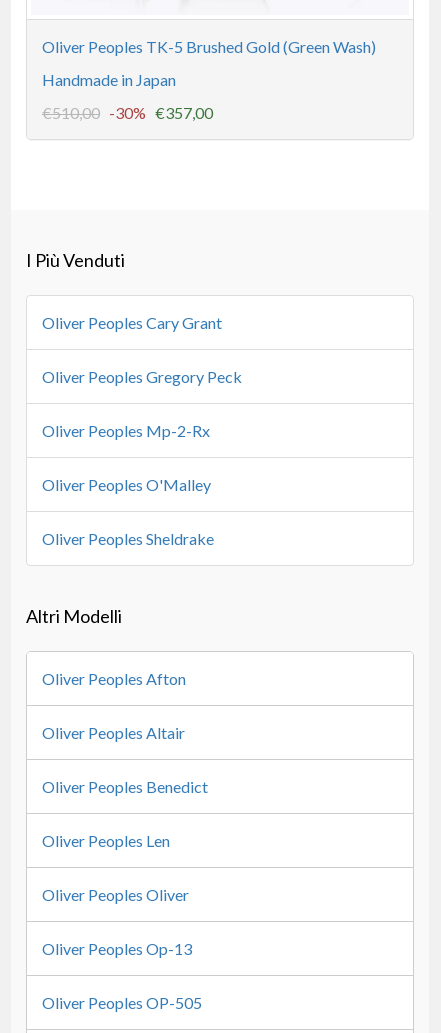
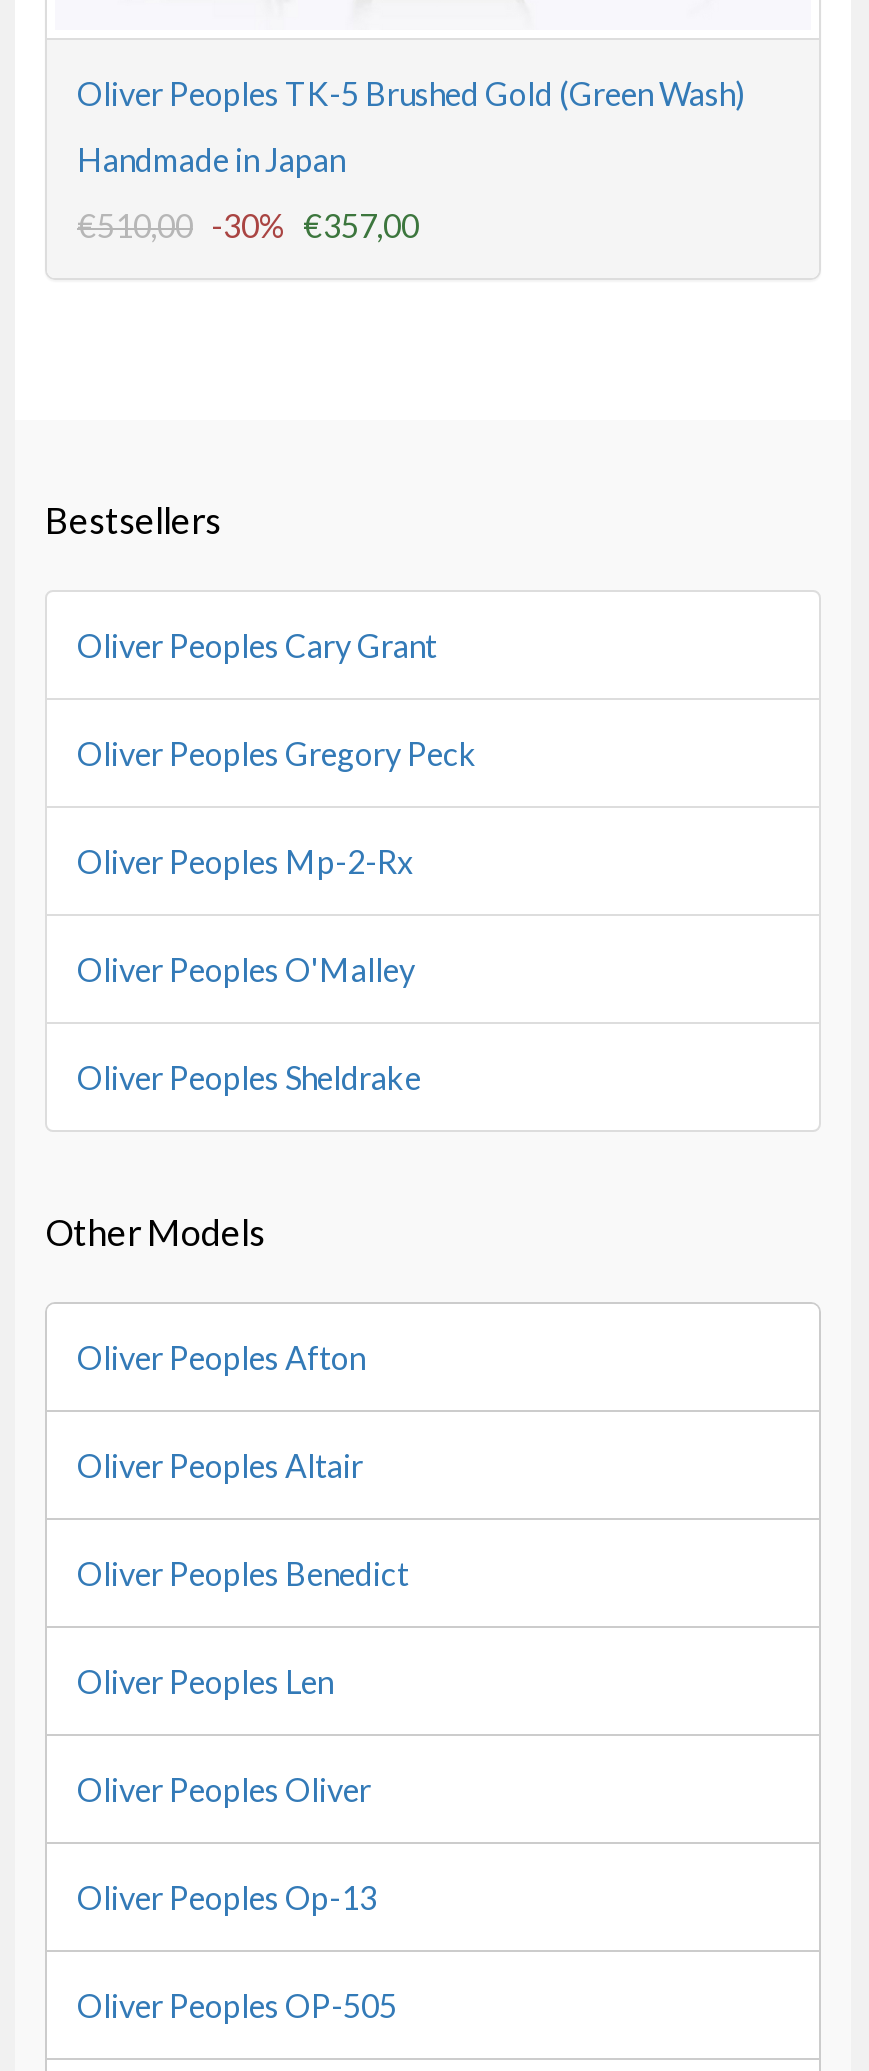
[26,249,125,271] I Più Venduti -> [45,498,221,542] Bestsellers
[26,605,122,627] Altri Modelli -> [45,1210,265,1254] Other Models

